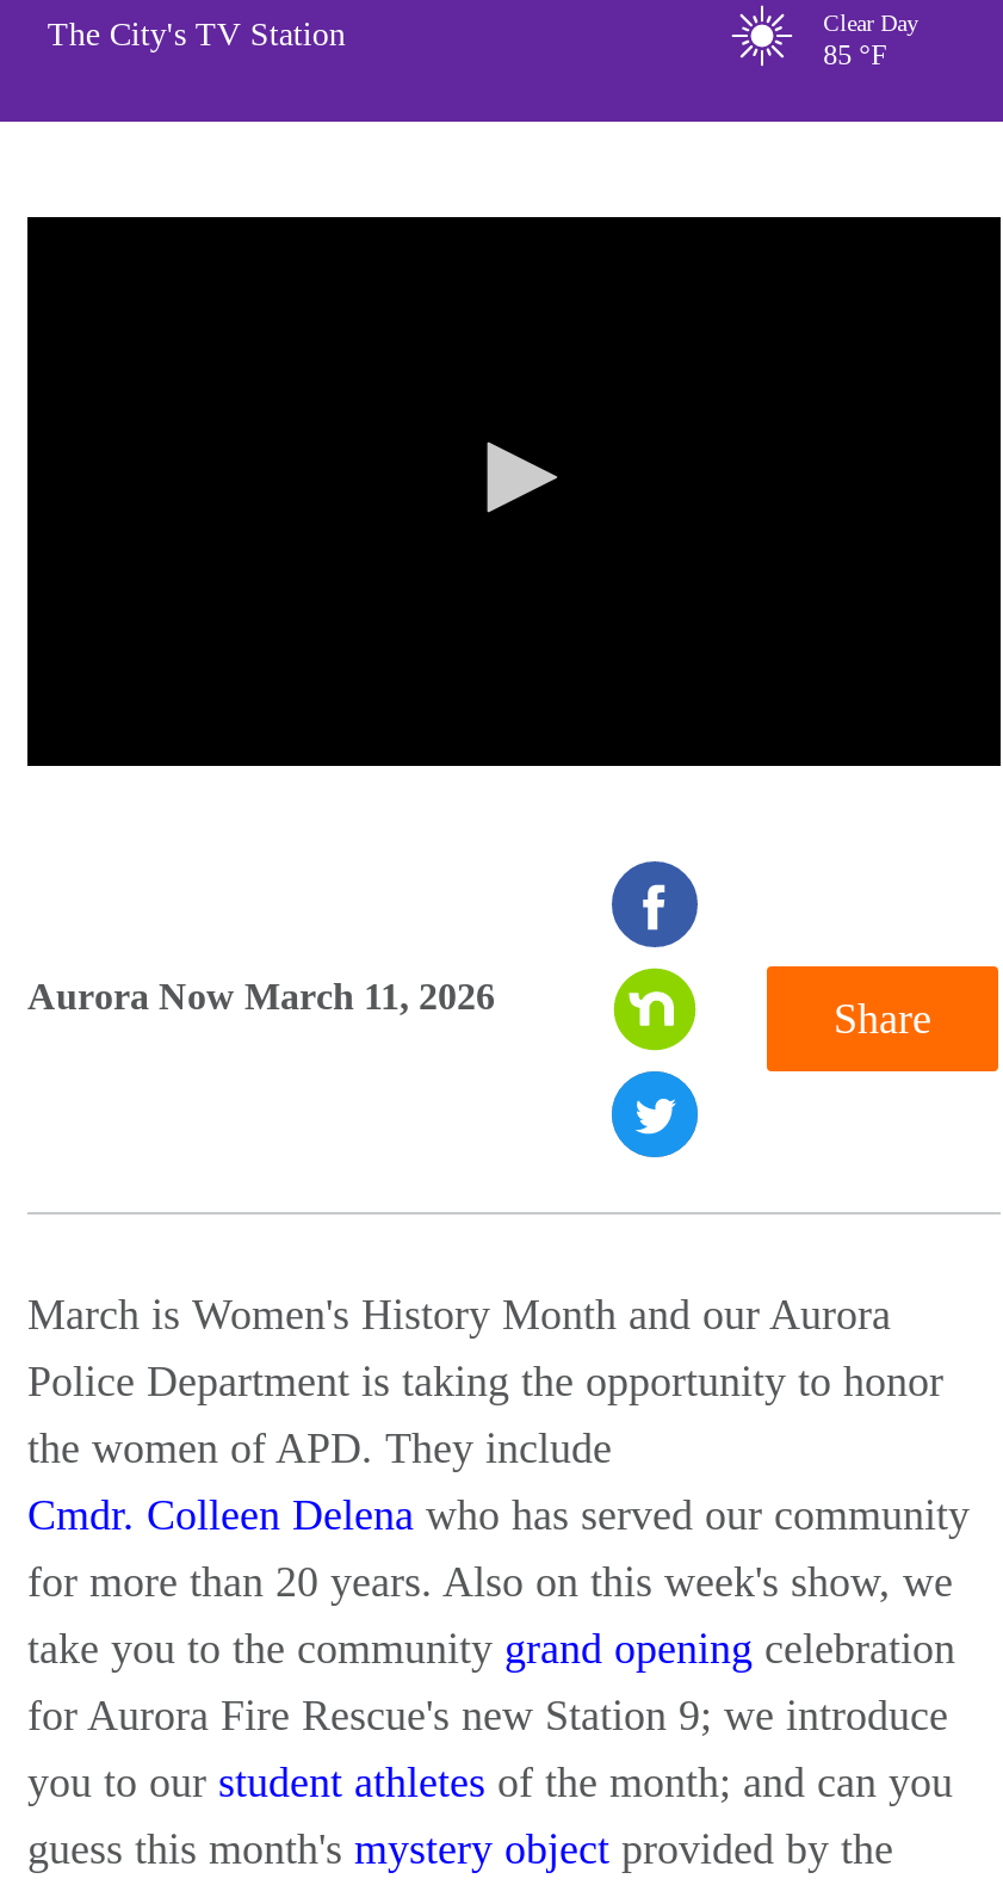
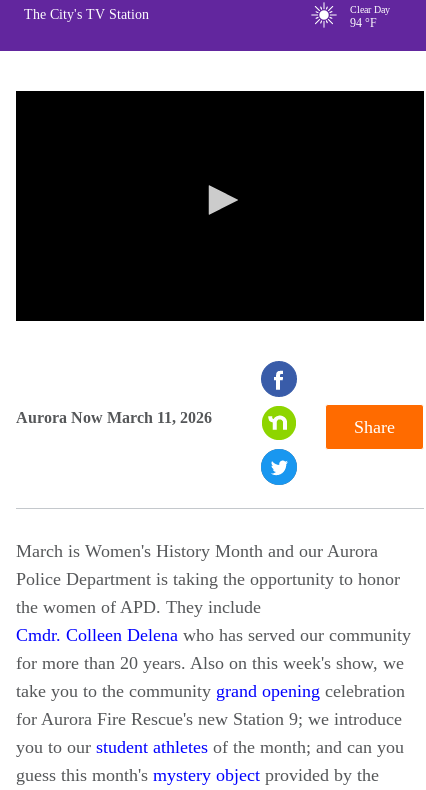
[823,37,888,70] 85 °F -> [350,15,377,29] 94 °F

